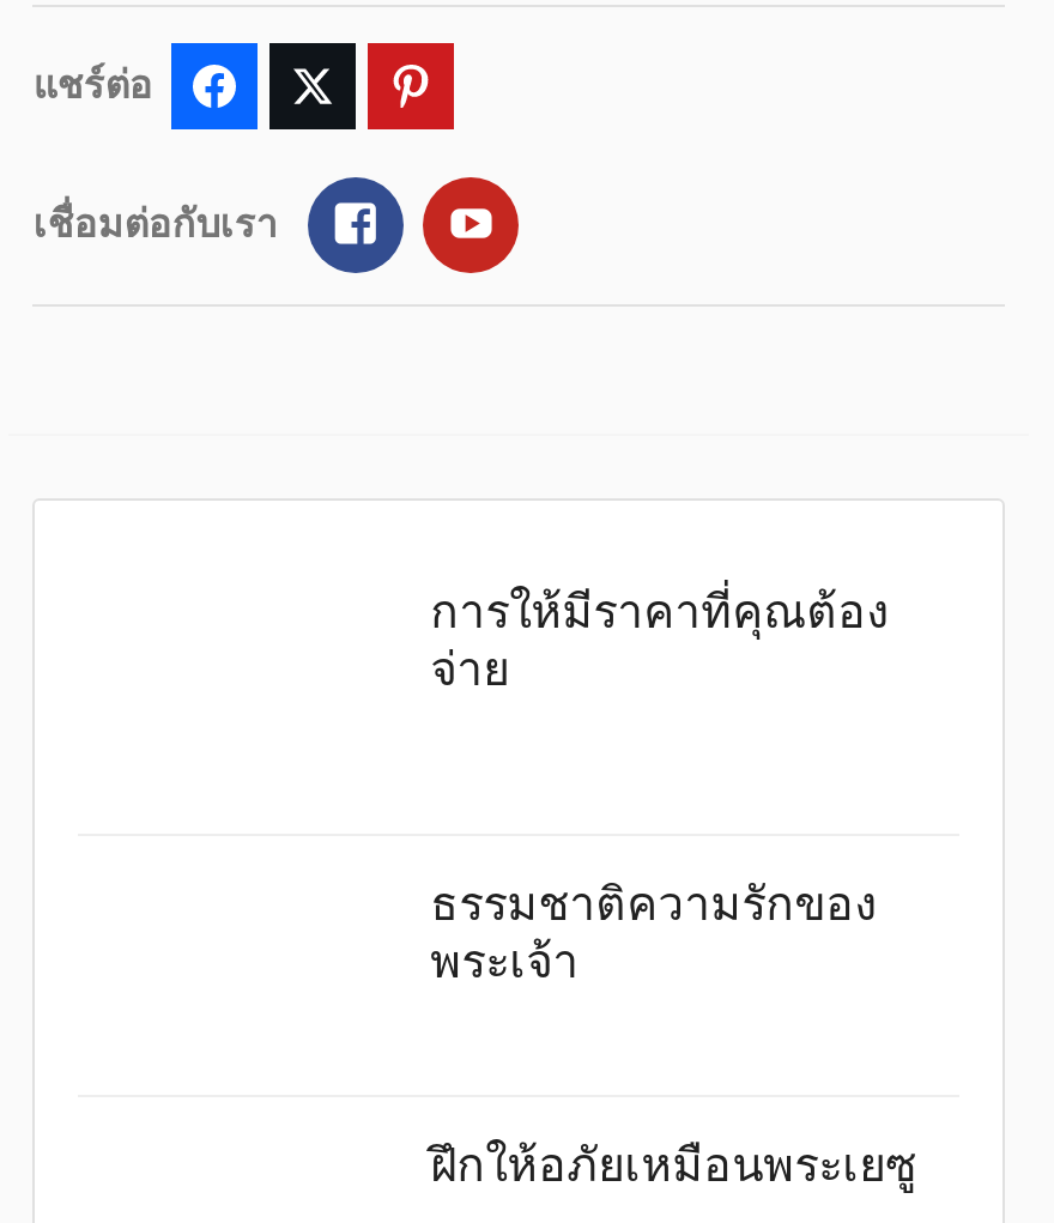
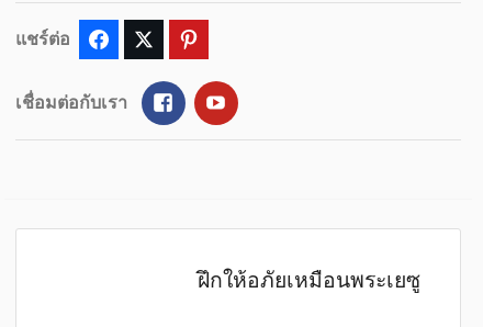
[430,583,888,700] การให้มีราคาที่คุณต้อง | จ่าย -> none
[430,876,876,993] ธรรมชาติความรักของ | พระเจ้า -> none

